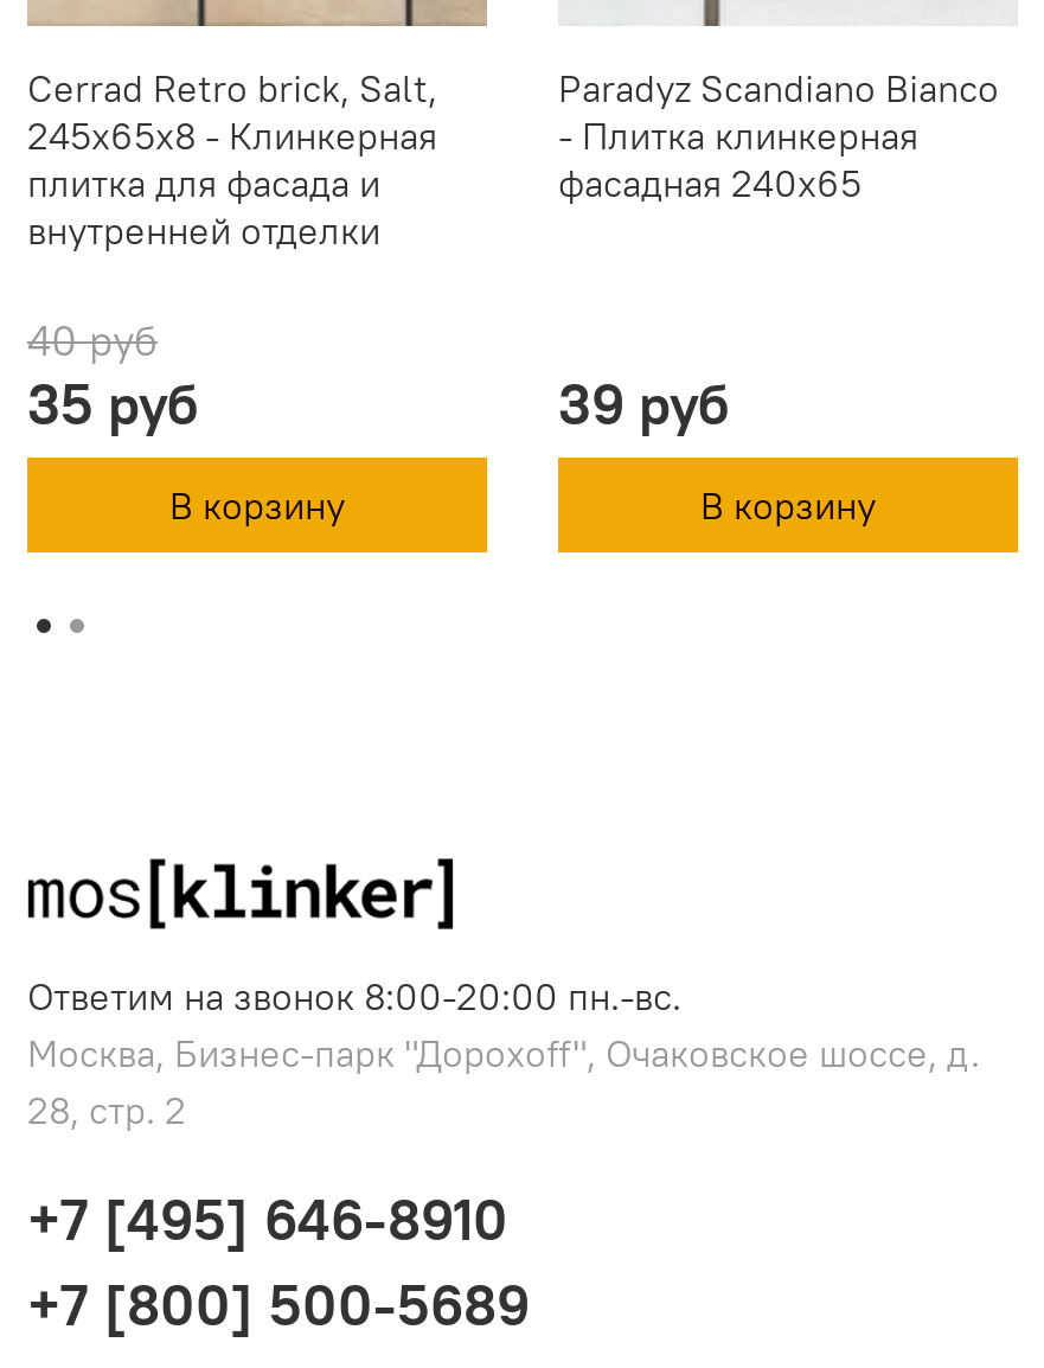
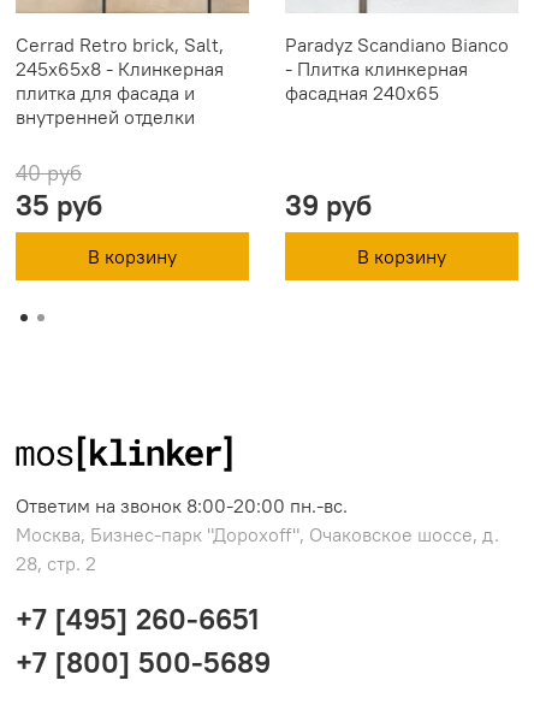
[27,1183,508,1254] +7 [495] 646-8910 -> [16,600,259,636] +7 [495] 260-6651

